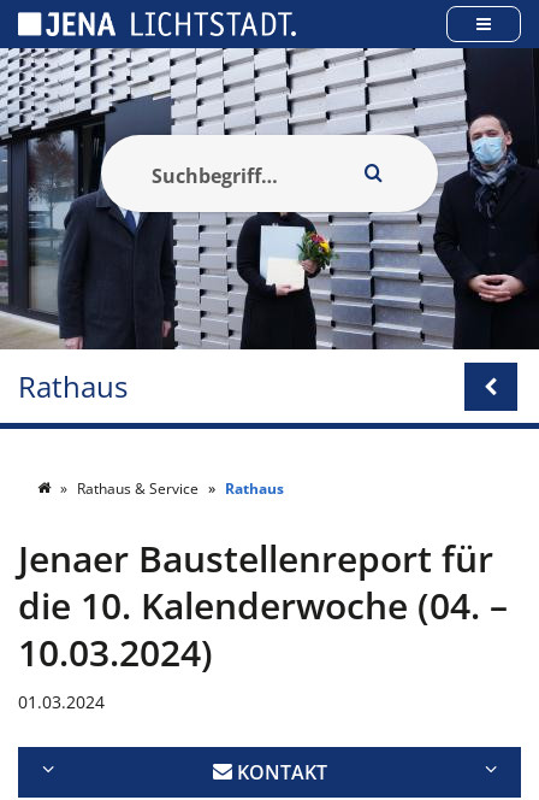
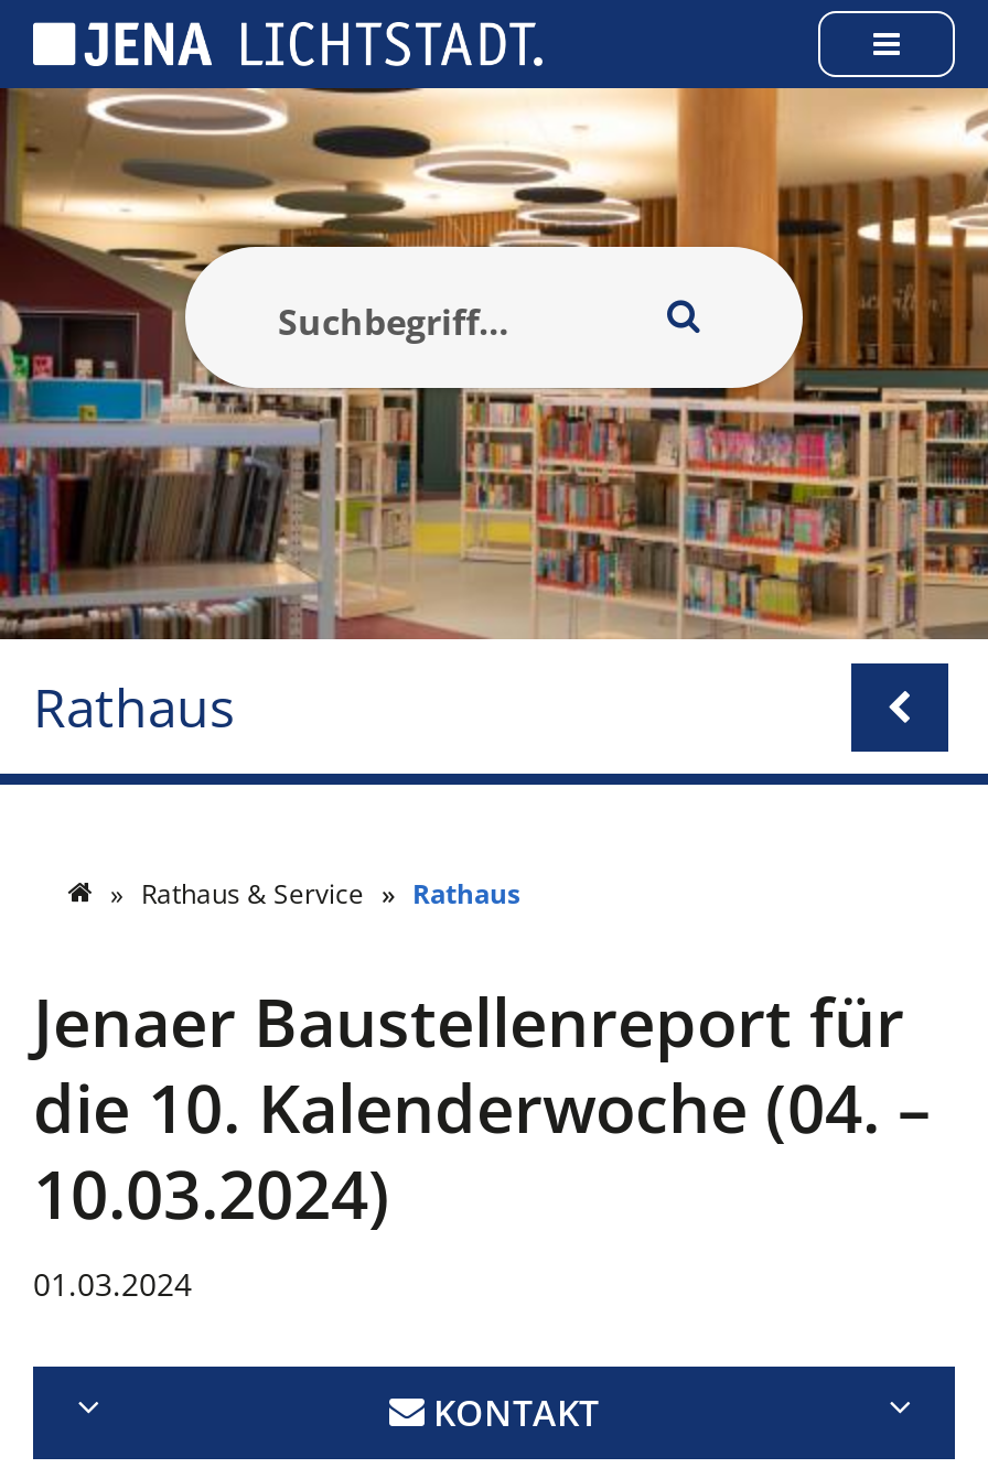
[4,47,535,351] [image] -> [7,86,981,641] [image]

